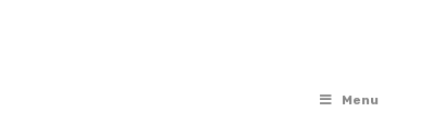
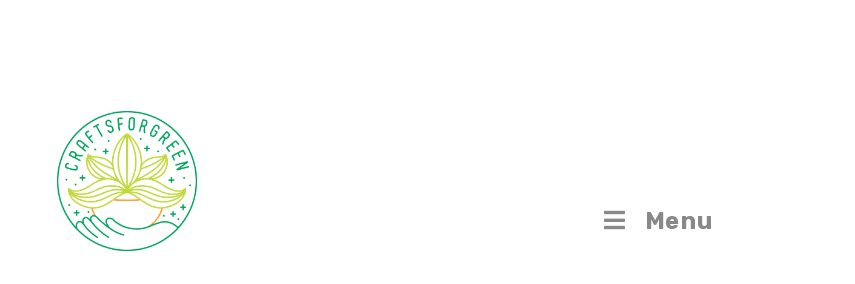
none -> [55,109,199,253] [image]

